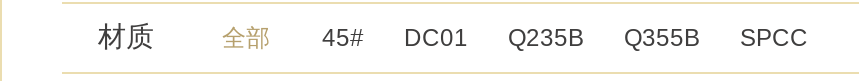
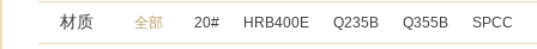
[322,24,468,52] 45# | DC01 -> [194,14,309,31] 20# | HRB400E

